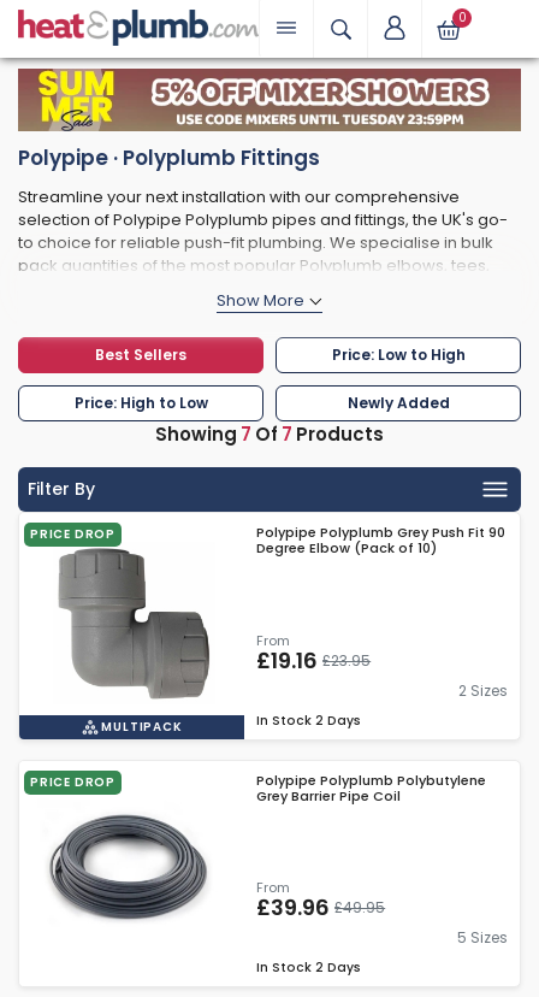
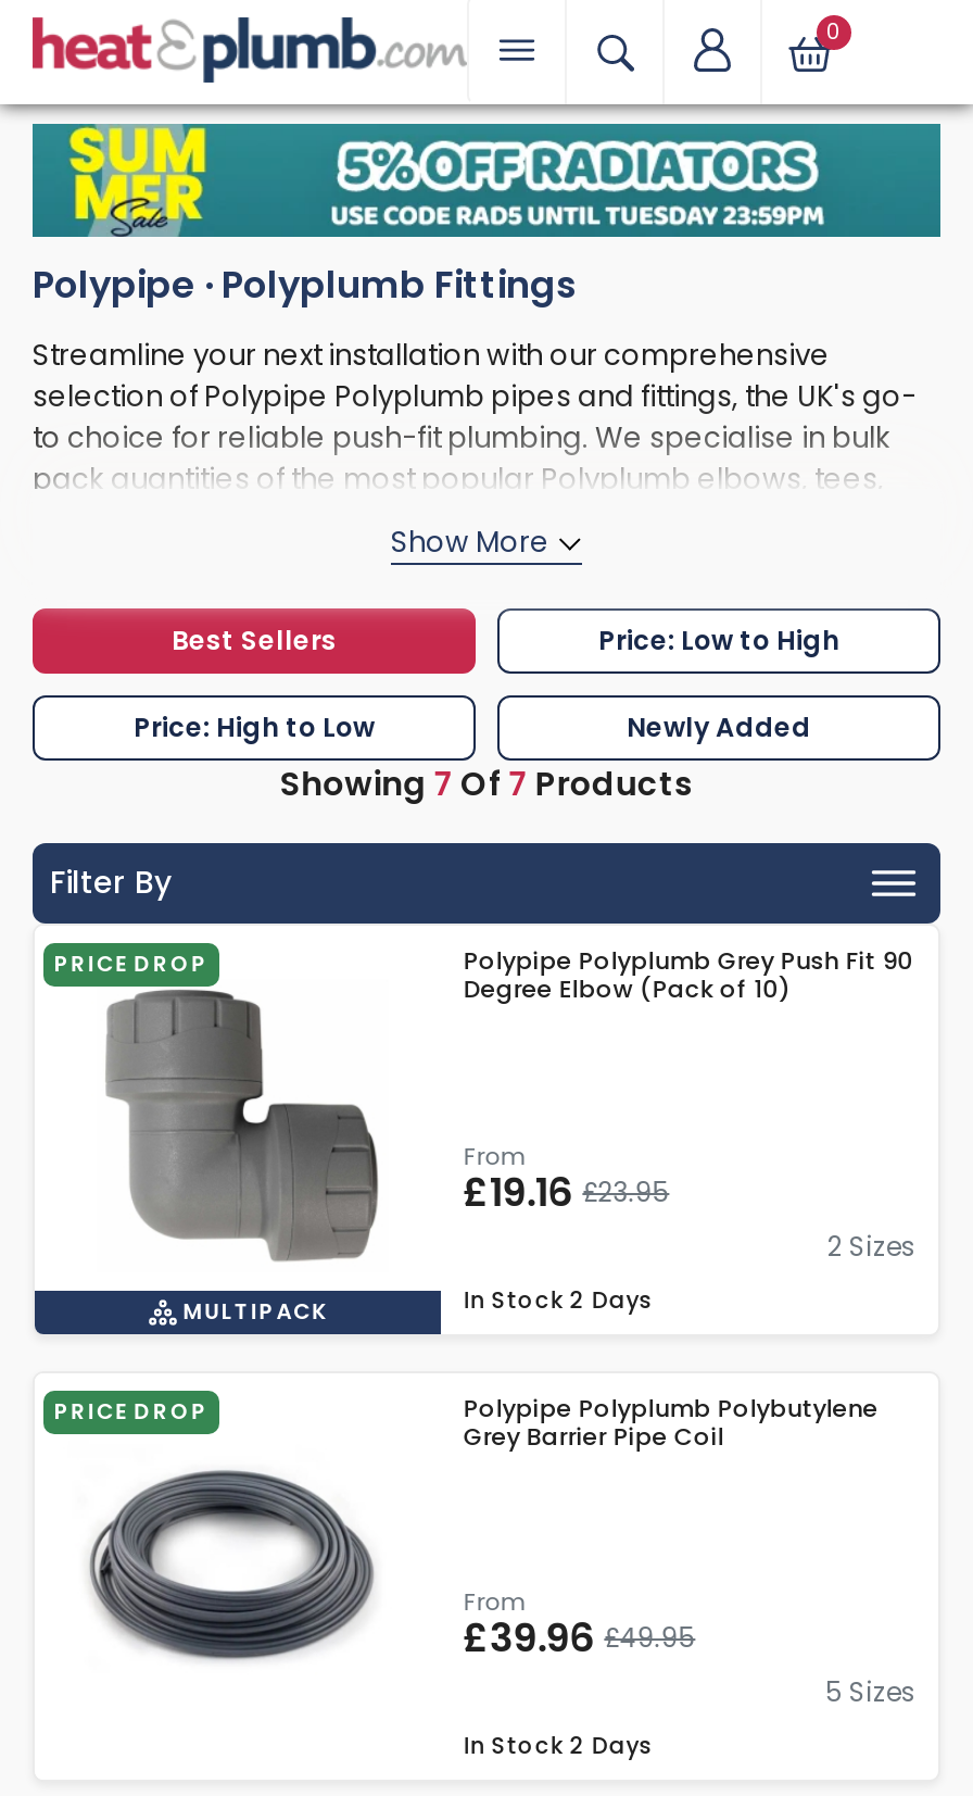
[17,67,522,132] [image] -> [30,122,943,239] [image]

